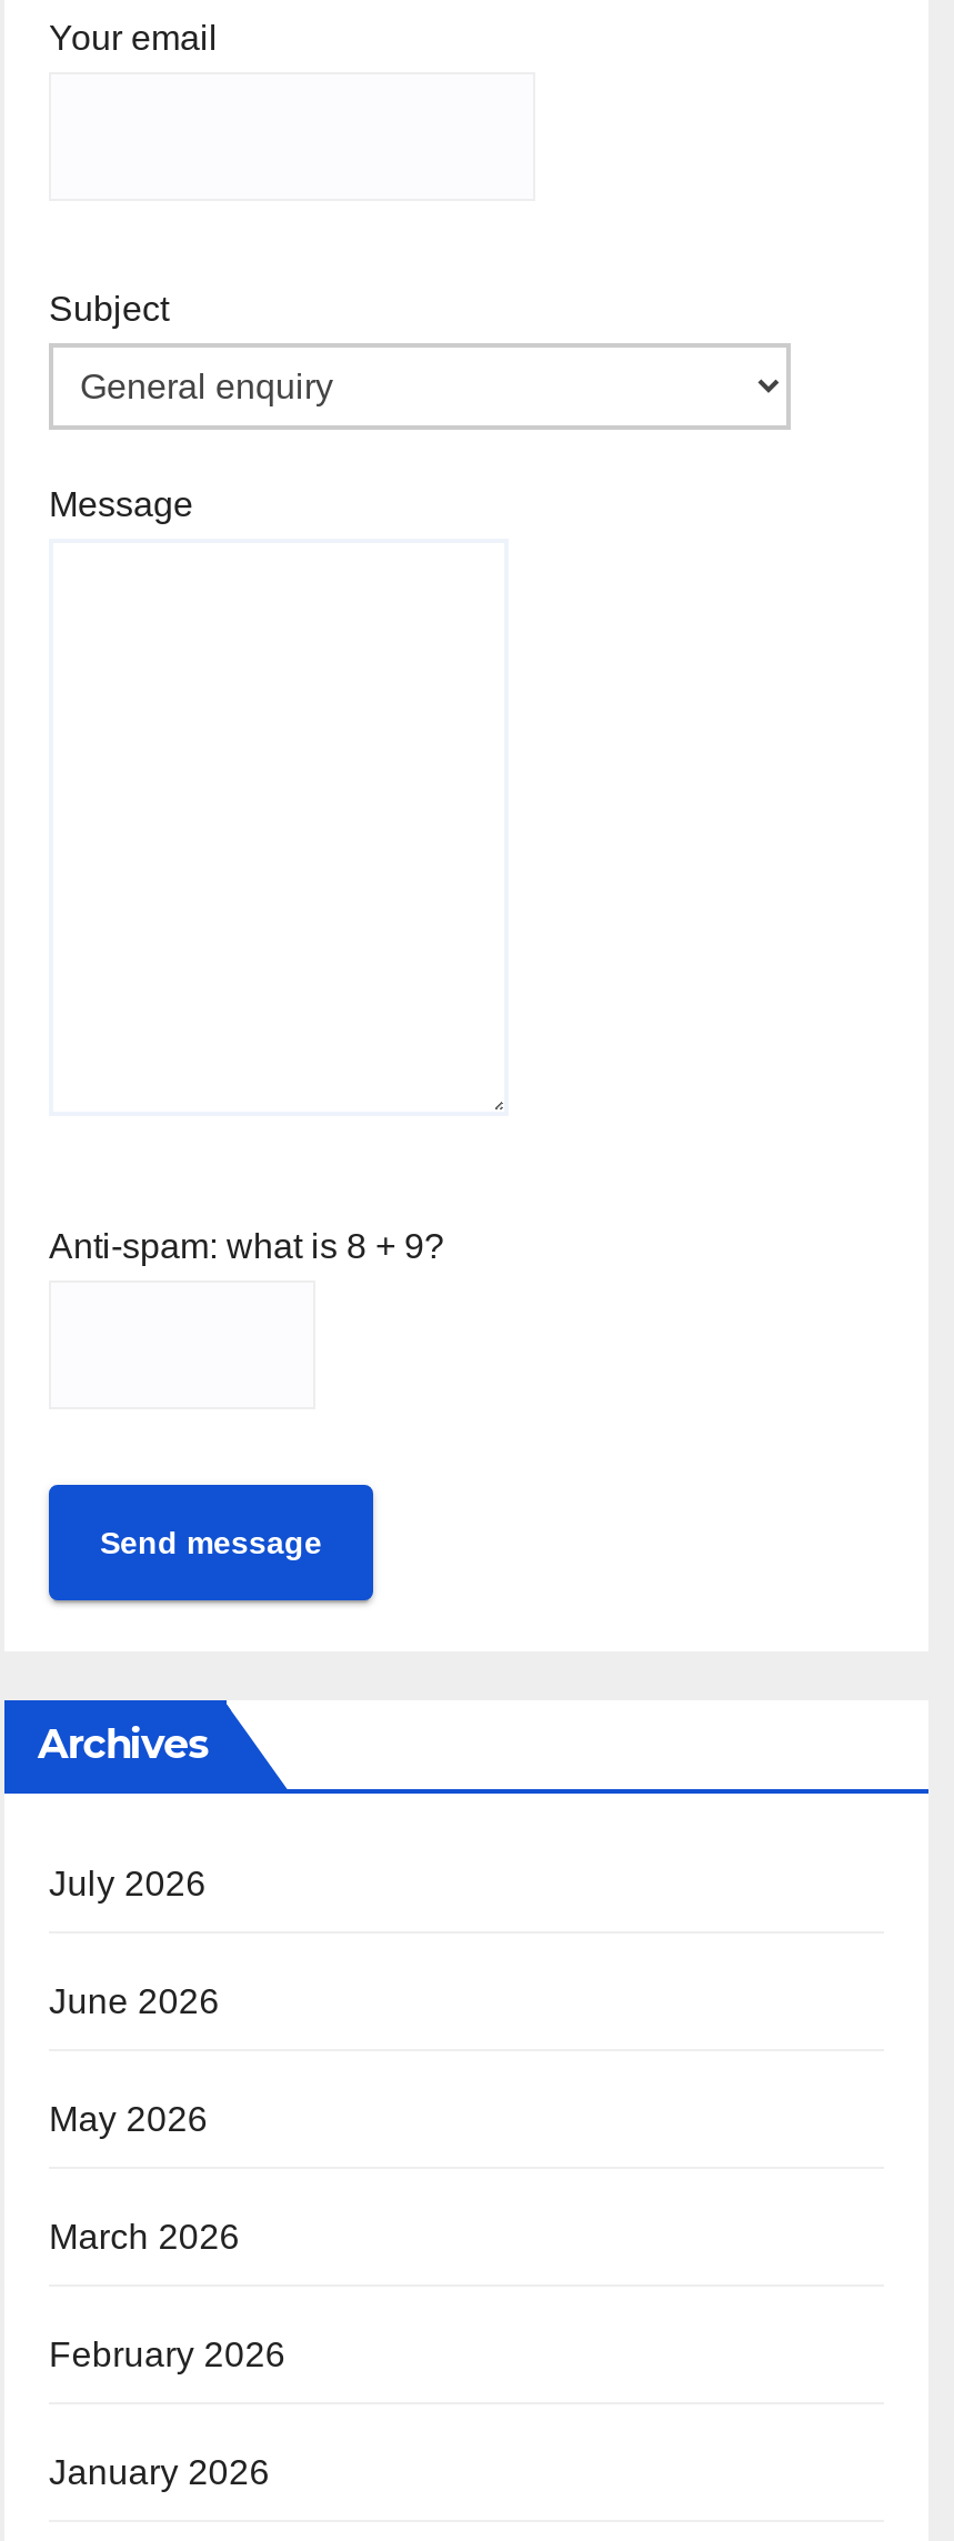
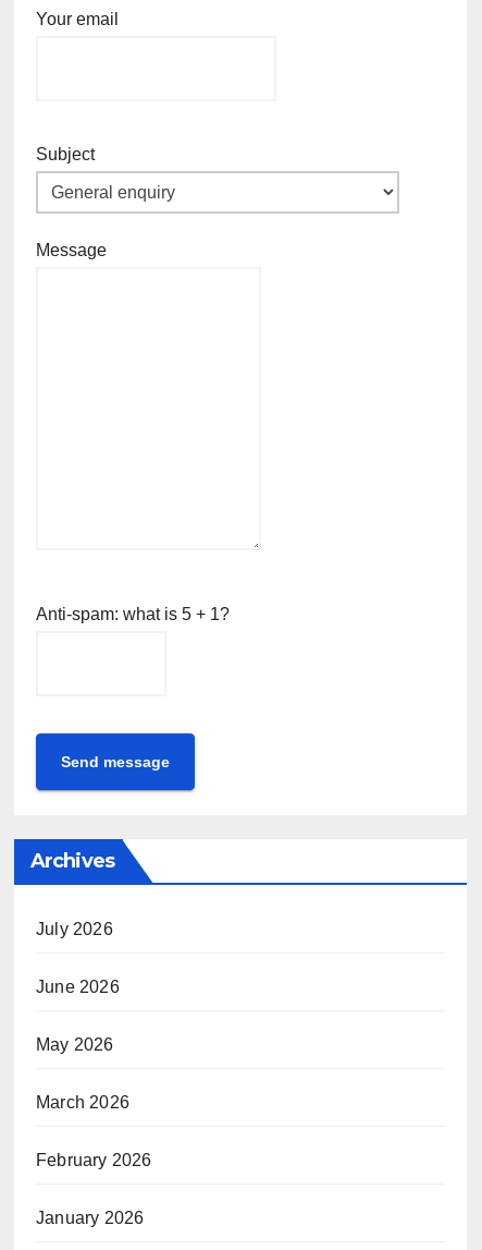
[49,1227,444,1265] Anti-spam: what is 8 + 9? -> [36,605,230,623] Anti-spam: what is 5 + 1?

